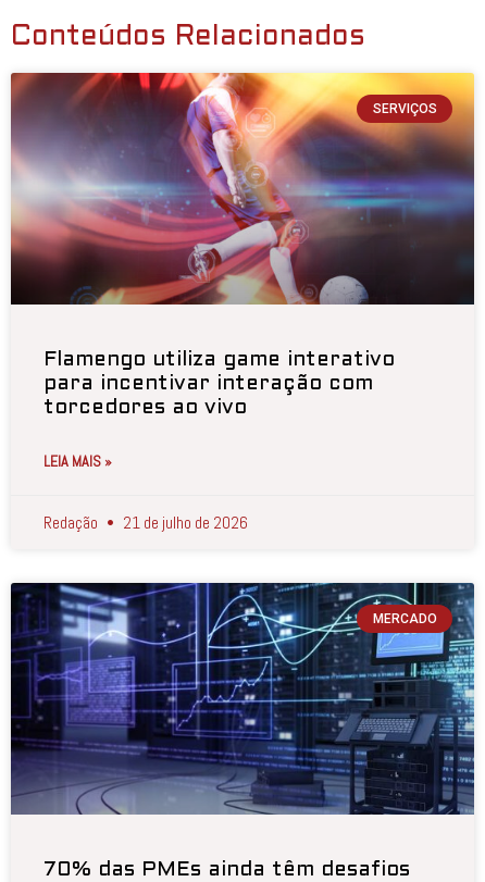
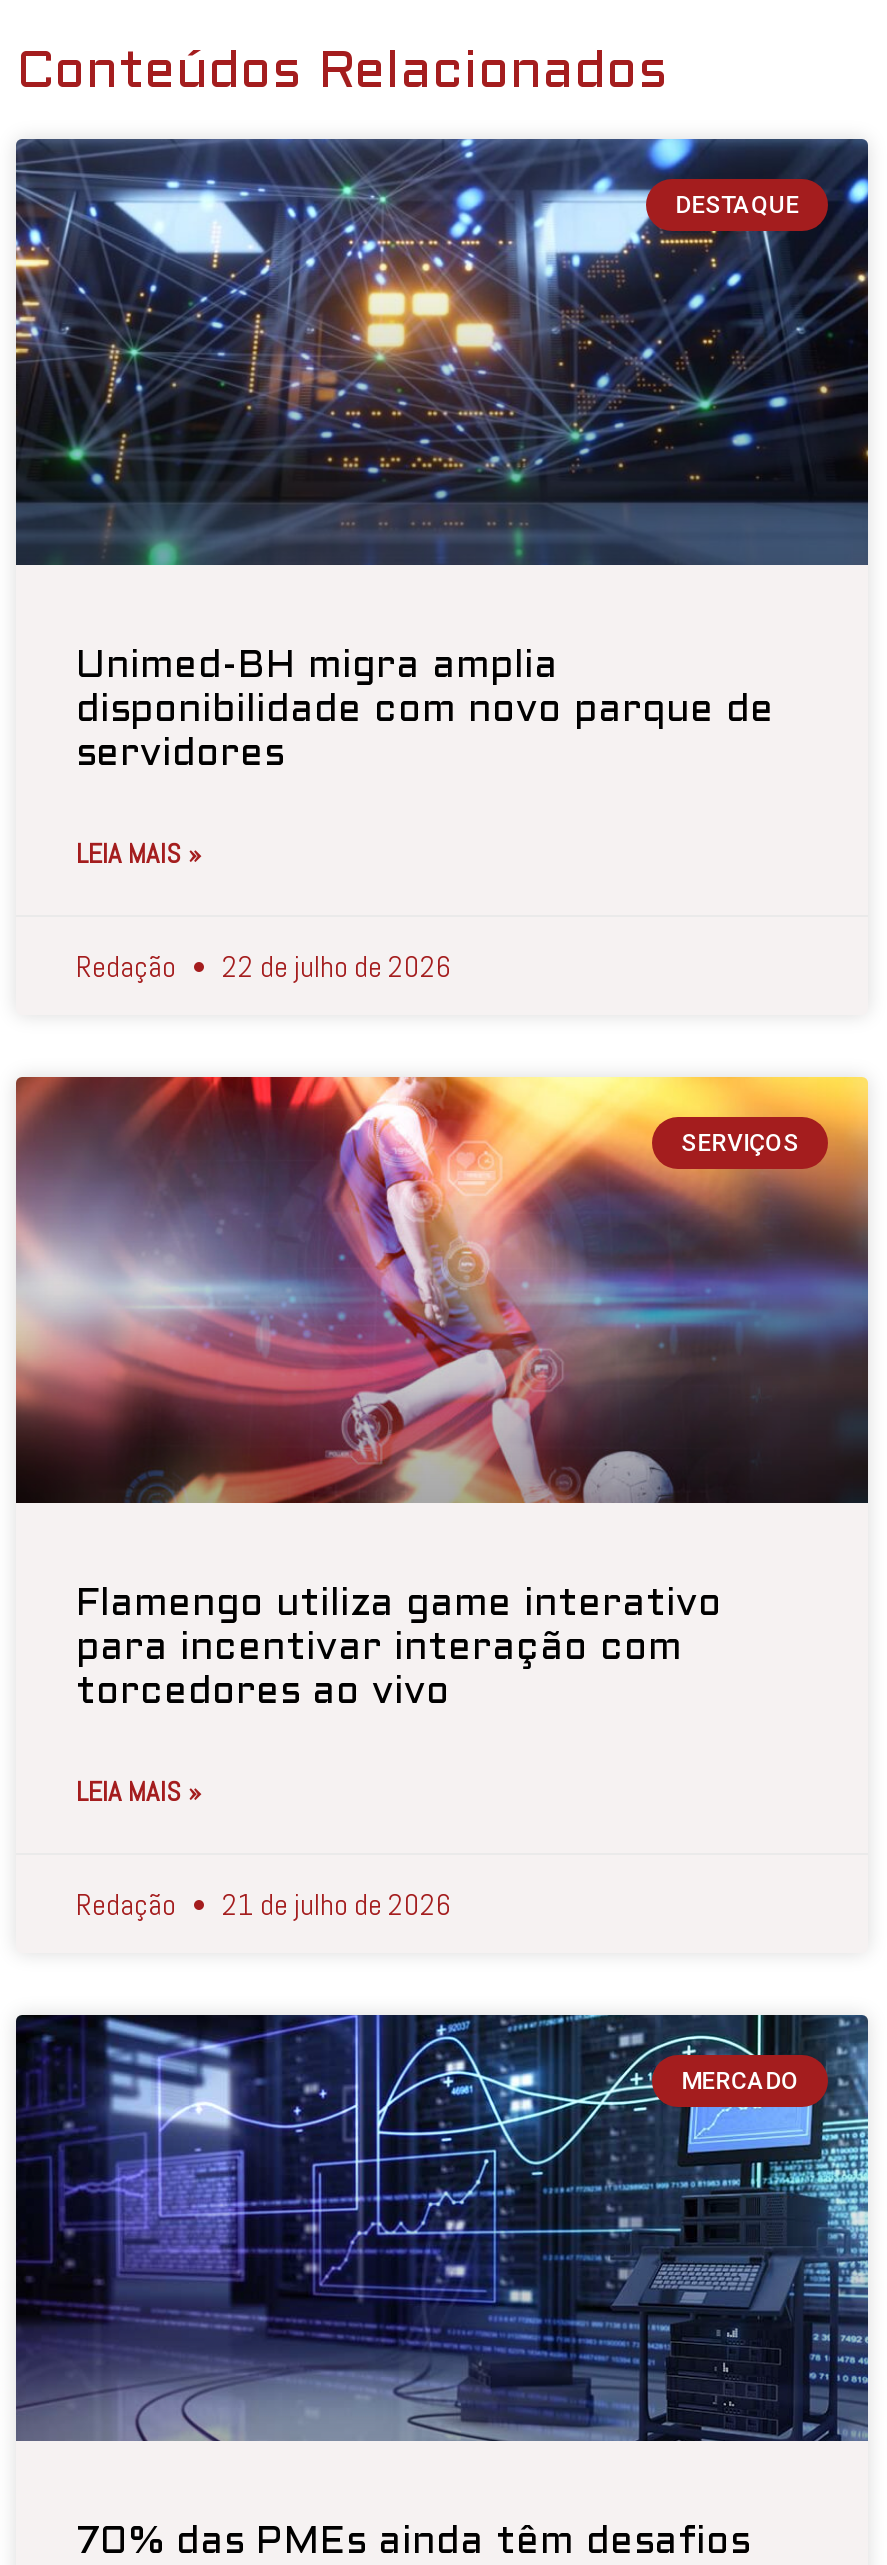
none -> [14,137,870,567] [image] | DESTAQUE
none -> [76,649,774,985] Unimed-BH migra amplia | disponibilidade com novo parque de | servidores | LEIA MAIS » | Redação | 22 de julho de 2026

